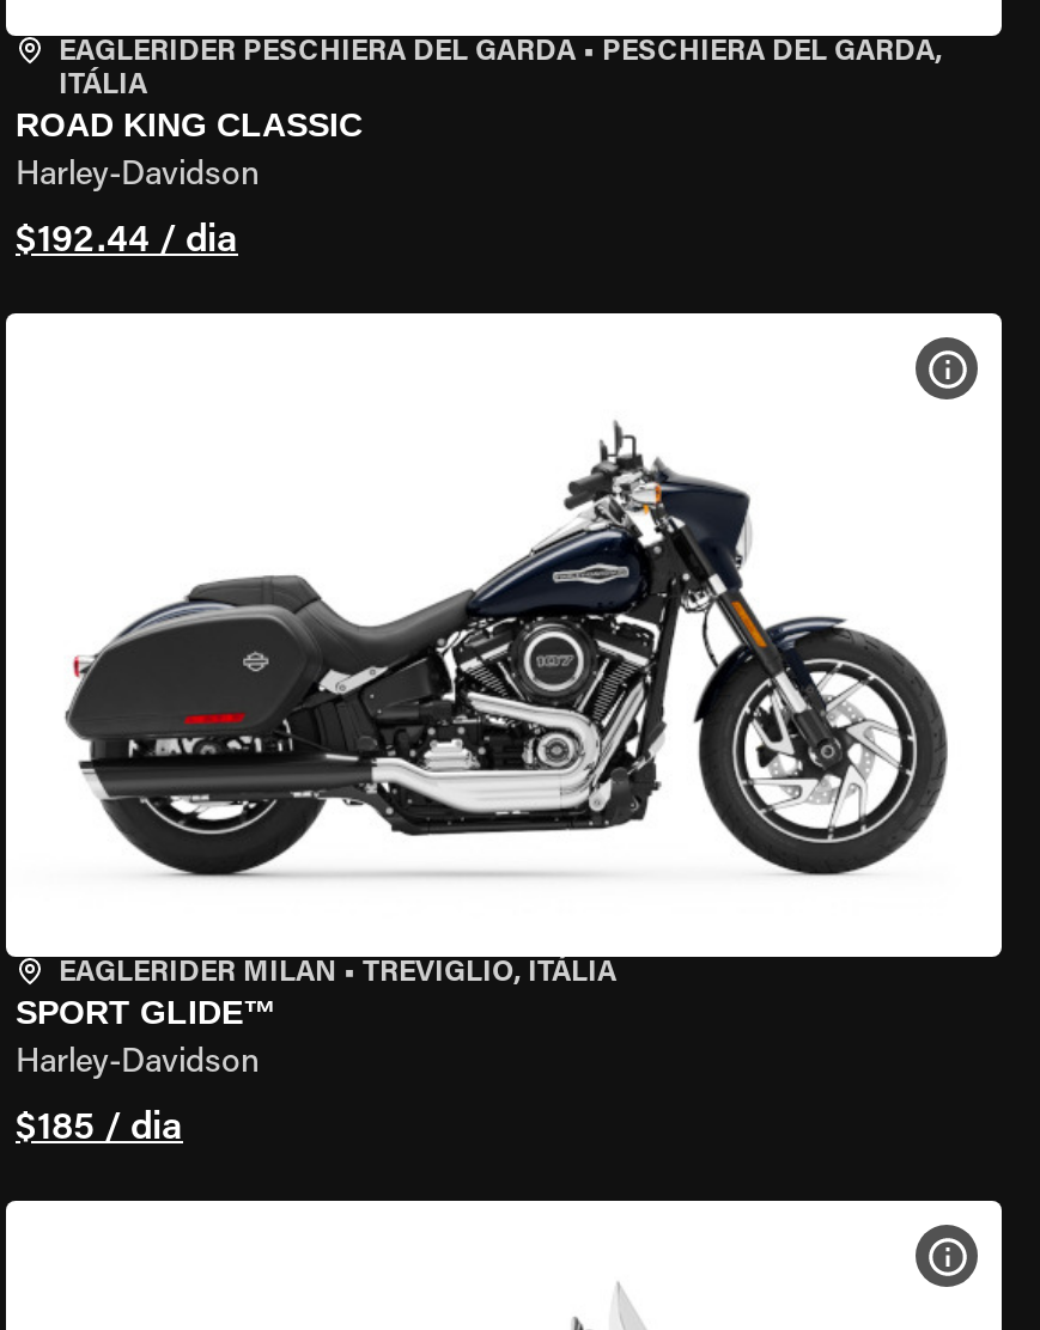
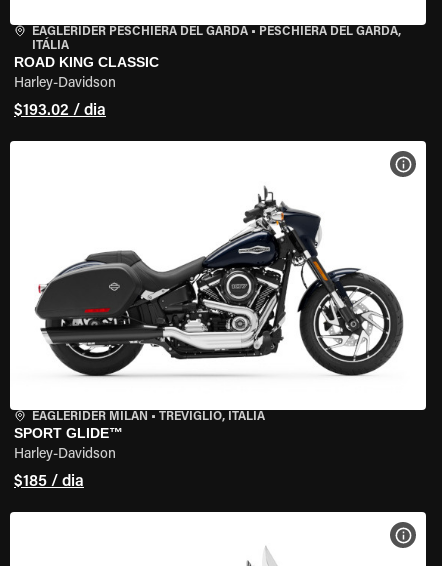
[16,222,238,261] $192.44 / dia -> [14,103,106,119] $193.02 / dia

